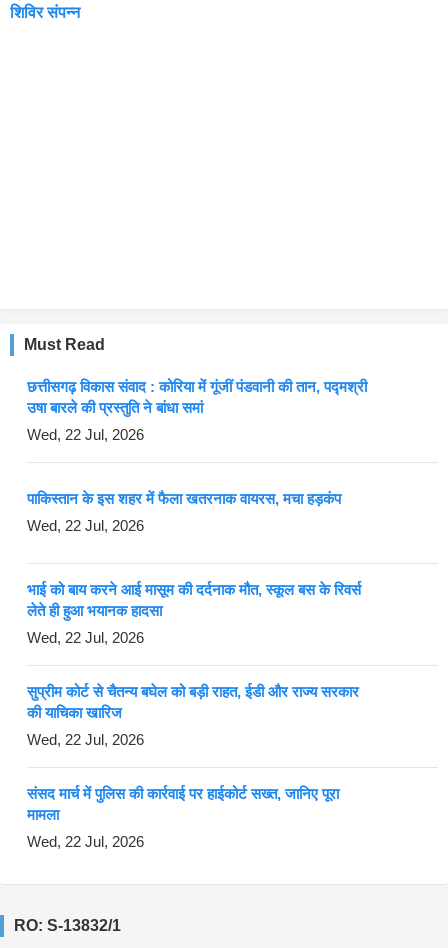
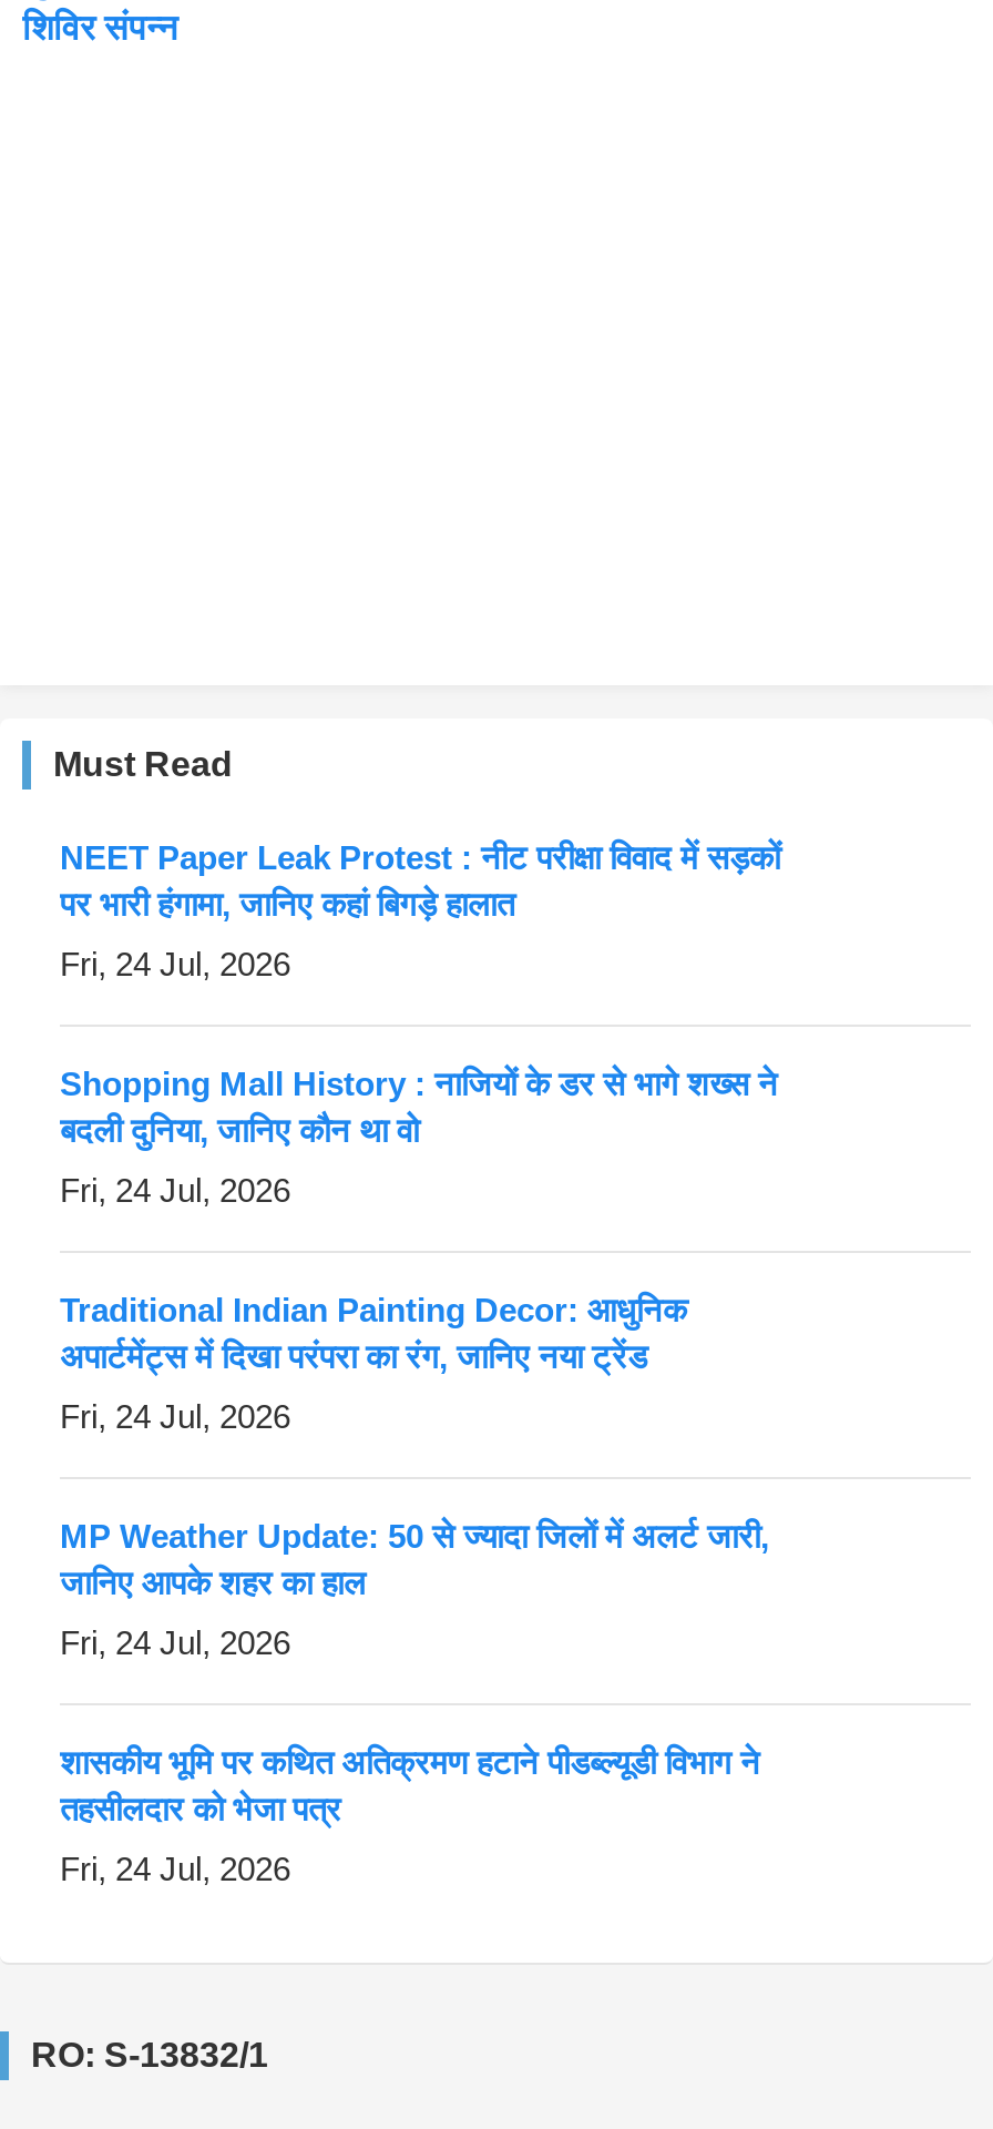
[27,378,367,416] छत्तीसगढ़ विकास संवाद : कोरिया में गूंजीं पंडवानी की तान, पद्मश्री | उषा बारले की प्रस्तुति ने बांधा समां -> [60,838,780,923] NEET Paper Leak Protest : नीट परीक्षा विवाद में सड़कों | पर भारी हंगामा, जानिए कहां बिगड़े हालात
[27,426,144,443] Wed, 22 Jul, 2026 -> [60,945,290,982] Fri, 24 Jul, 2026
[27,490,341,507] पाकिस्तान के इस शहर में फैला खतरनाक वायरस, मचा हड़कंप -> [60,1064,778,1149] Shopping Mall History : नाजियों के डर से भागे शख्स ने | बदली दुनिया, जानिए कौन था वो
[27,517,144,534] Wed, 22 Jul, 2026 -> [60,1171,290,1209] Fri, 24 Jul, 2026
[27,581,361,619] भाई को बाय करने आई मासूम की दर्दनाक मौत, स्कूल बस के रिवर्स | लेते ही हुआ भयानक हादसा -> [60,1291,687,1375] Traditional Indian Painting Decor: आधुनिक | अपार्टमेंट्स में दिखा परंपरा का रंग, जानिए नया ट्रेंड
[27,629,144,646] Wed, 22 Jul, 2026 -> [60,1397,290,1435] Fri, 24 Jul, 2026
[27,683,359,721] सुप्रीम कोर्ट से चैतन्य बघेल को बड़ी राहत, ईडी और राज्य सरकार | की याचिका खारिज -> [60,1517,769,1601] MP Weather Update: 50 से ज्यादा जिलों में अलर्ट जारी, | जानिए आपके शहर का हाल
[27,731,144,748] Wed, 22 Jul, 2026 -> [60,1623,290,1661] Fri, 24 Jul, 2026
[27,785,339,823] संसद मार्च में पुलिस की कार्रवाई पर हाईकोर्ट सख्त, जानिए पूरा | मामला -> [60,1743,760,1827] शासकीय भूमि पर कथित अतिक्रमण हटाने पीडब्ल्यूडी विभाग ने | तहसीलदार को भेजा पत्र
[27,833,144,850] Wed, 22 Jul, 2026 -> [60,1850,290,1887] Fri, 24 Jul, 2026

